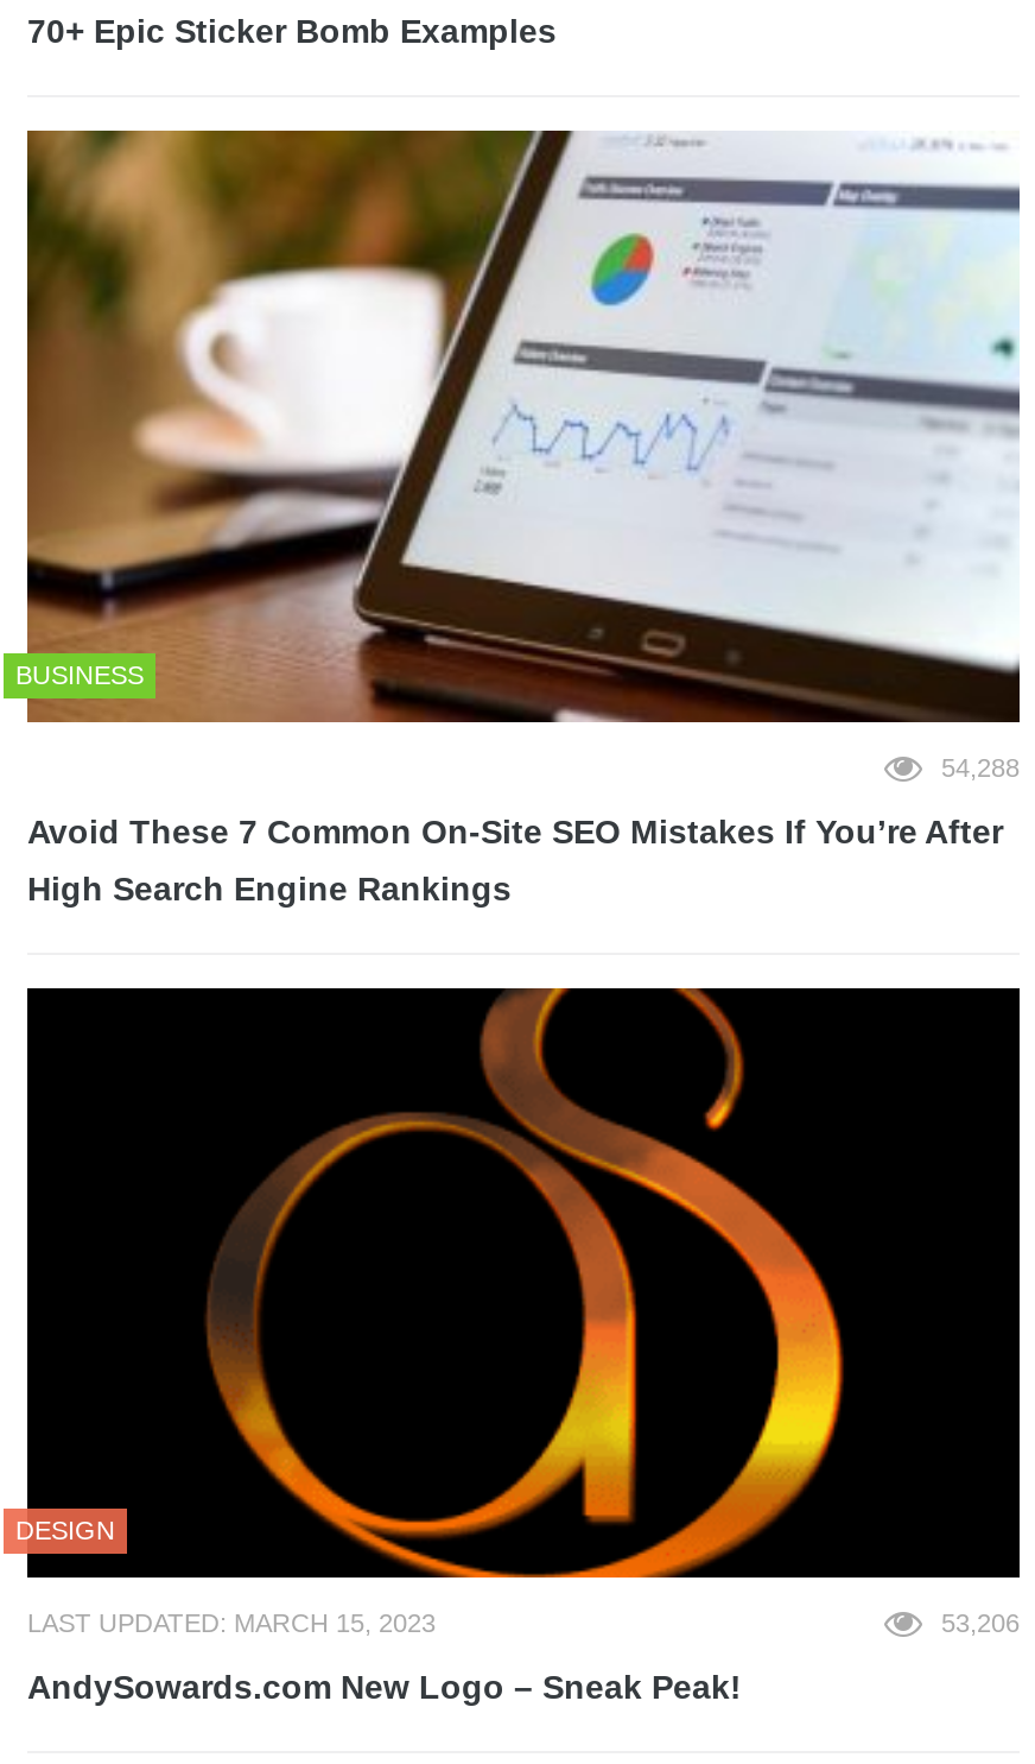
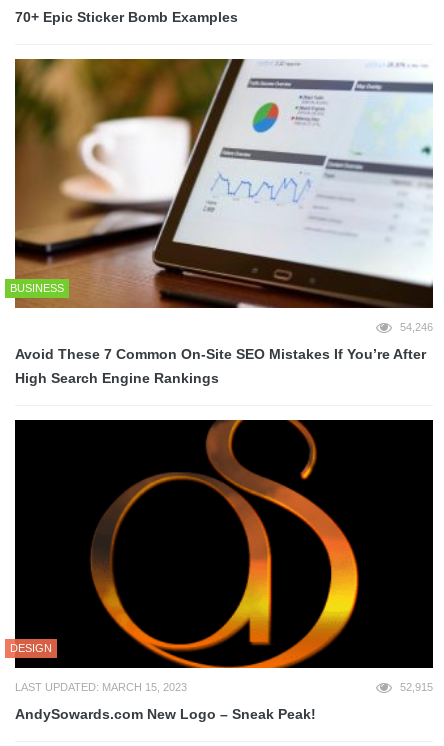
[934,752,1020,781] 54,288 -> [397,321,433,333] 54,246
[934,1608,1020,1636] 53,206 -> [397,681,433,693] 52,915

